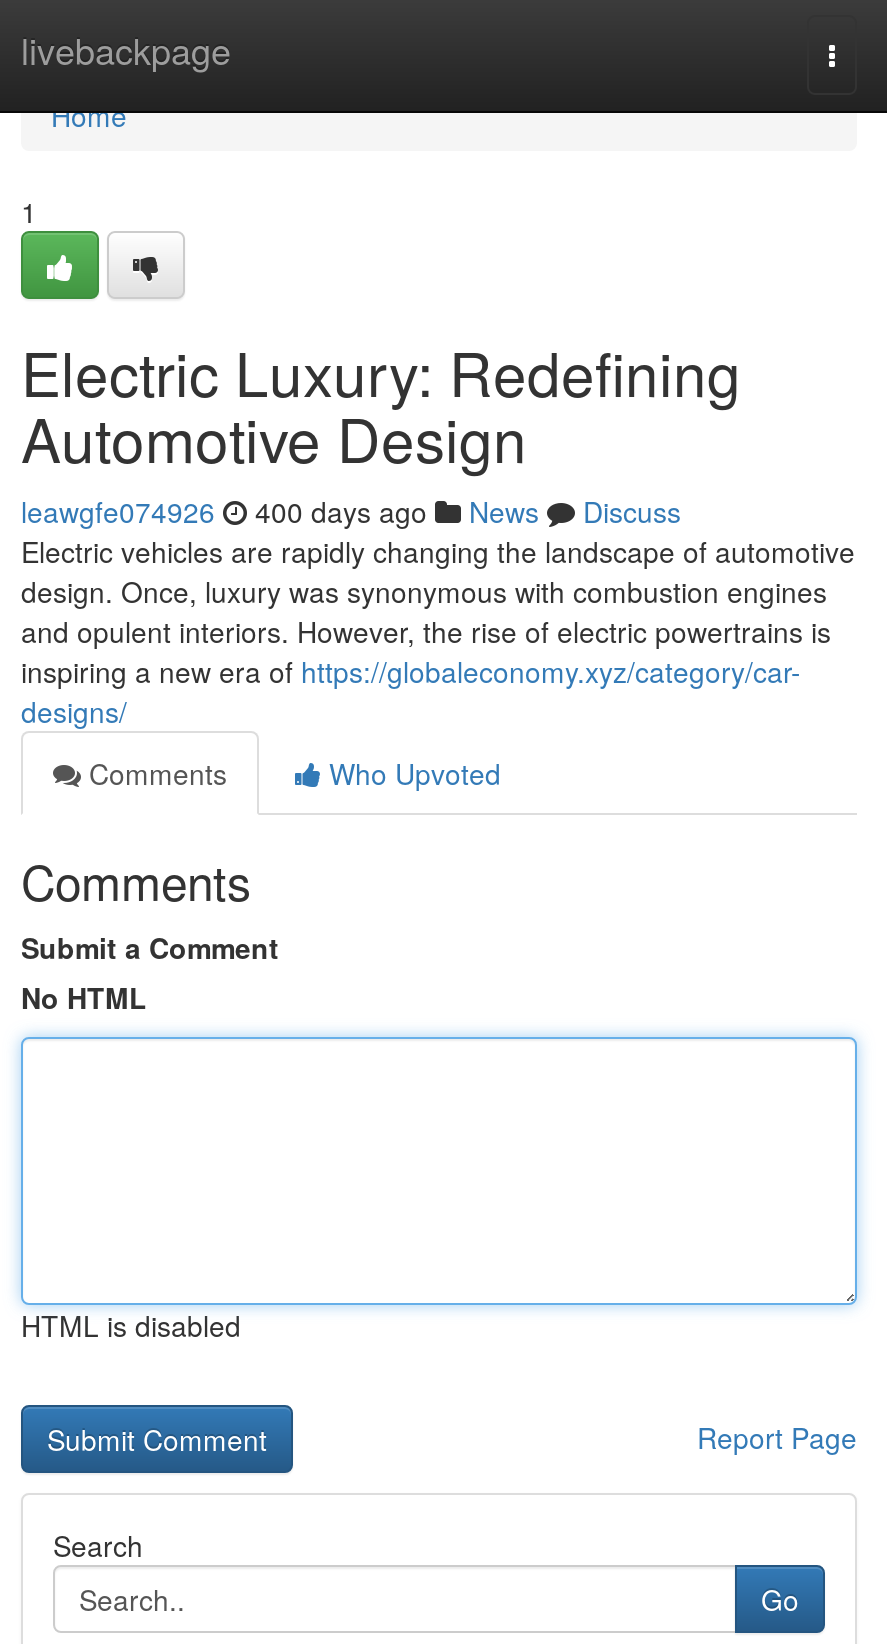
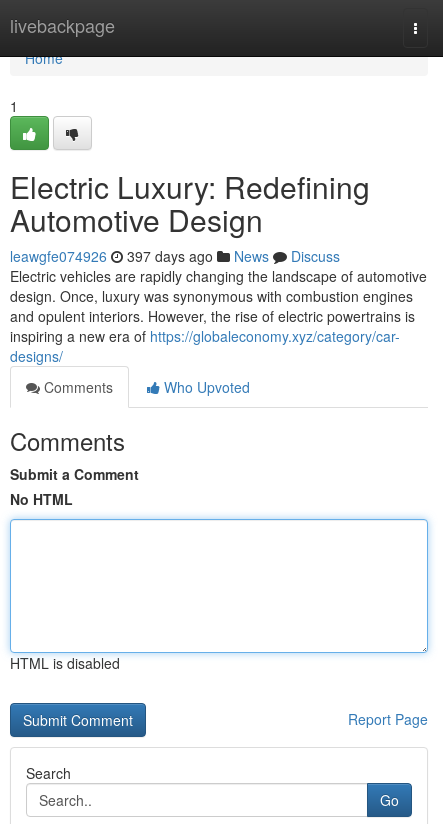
[21,491,681,531] leawgfe074926 400 days ago News Discuss -> [10,246,340,266] leawgfe074926 397 days ago News Discuss

